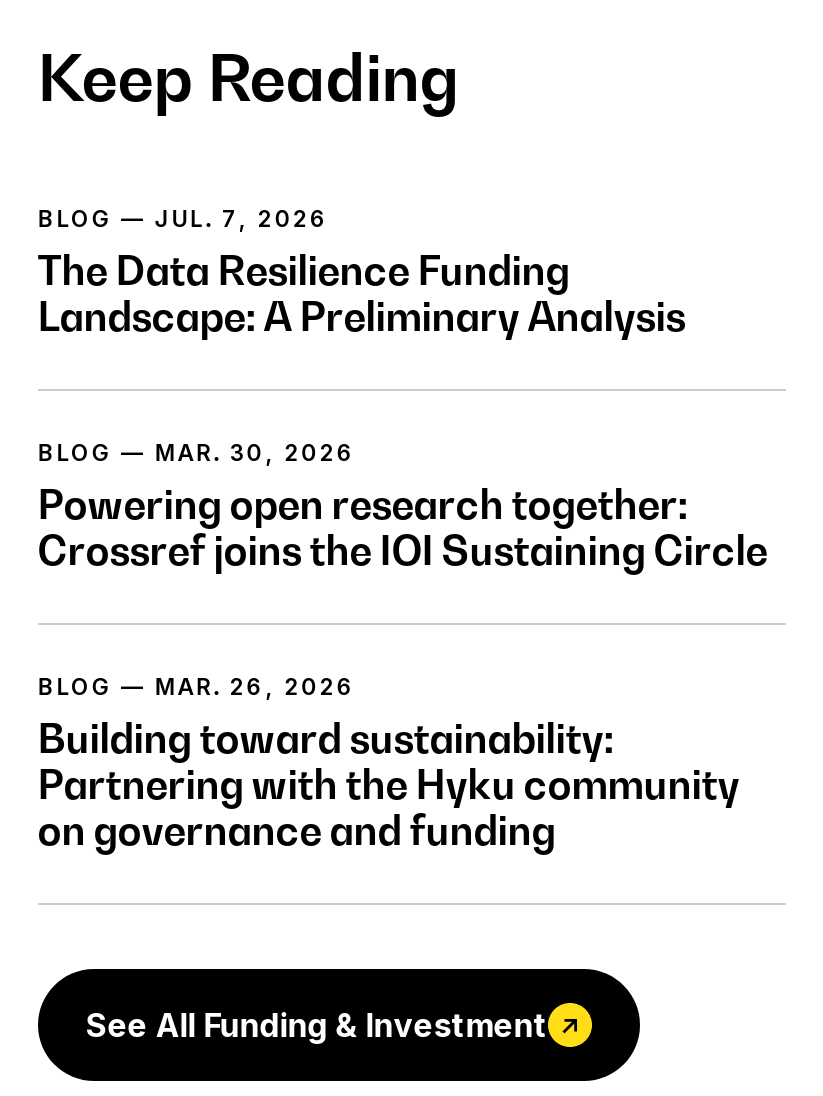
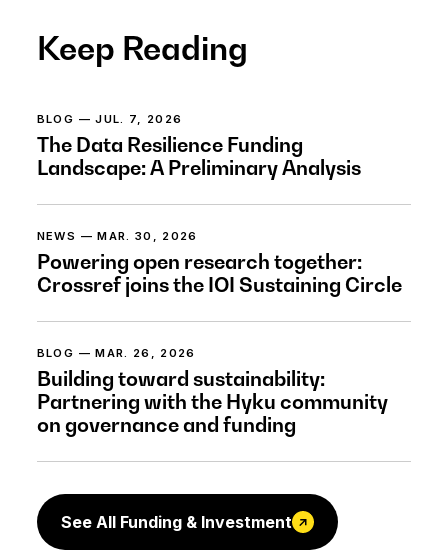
[38,439,355,467] BLOG — MAR. 30, 2026 -> [37,229,198,243] NEWS — MAR. 30, 2026

